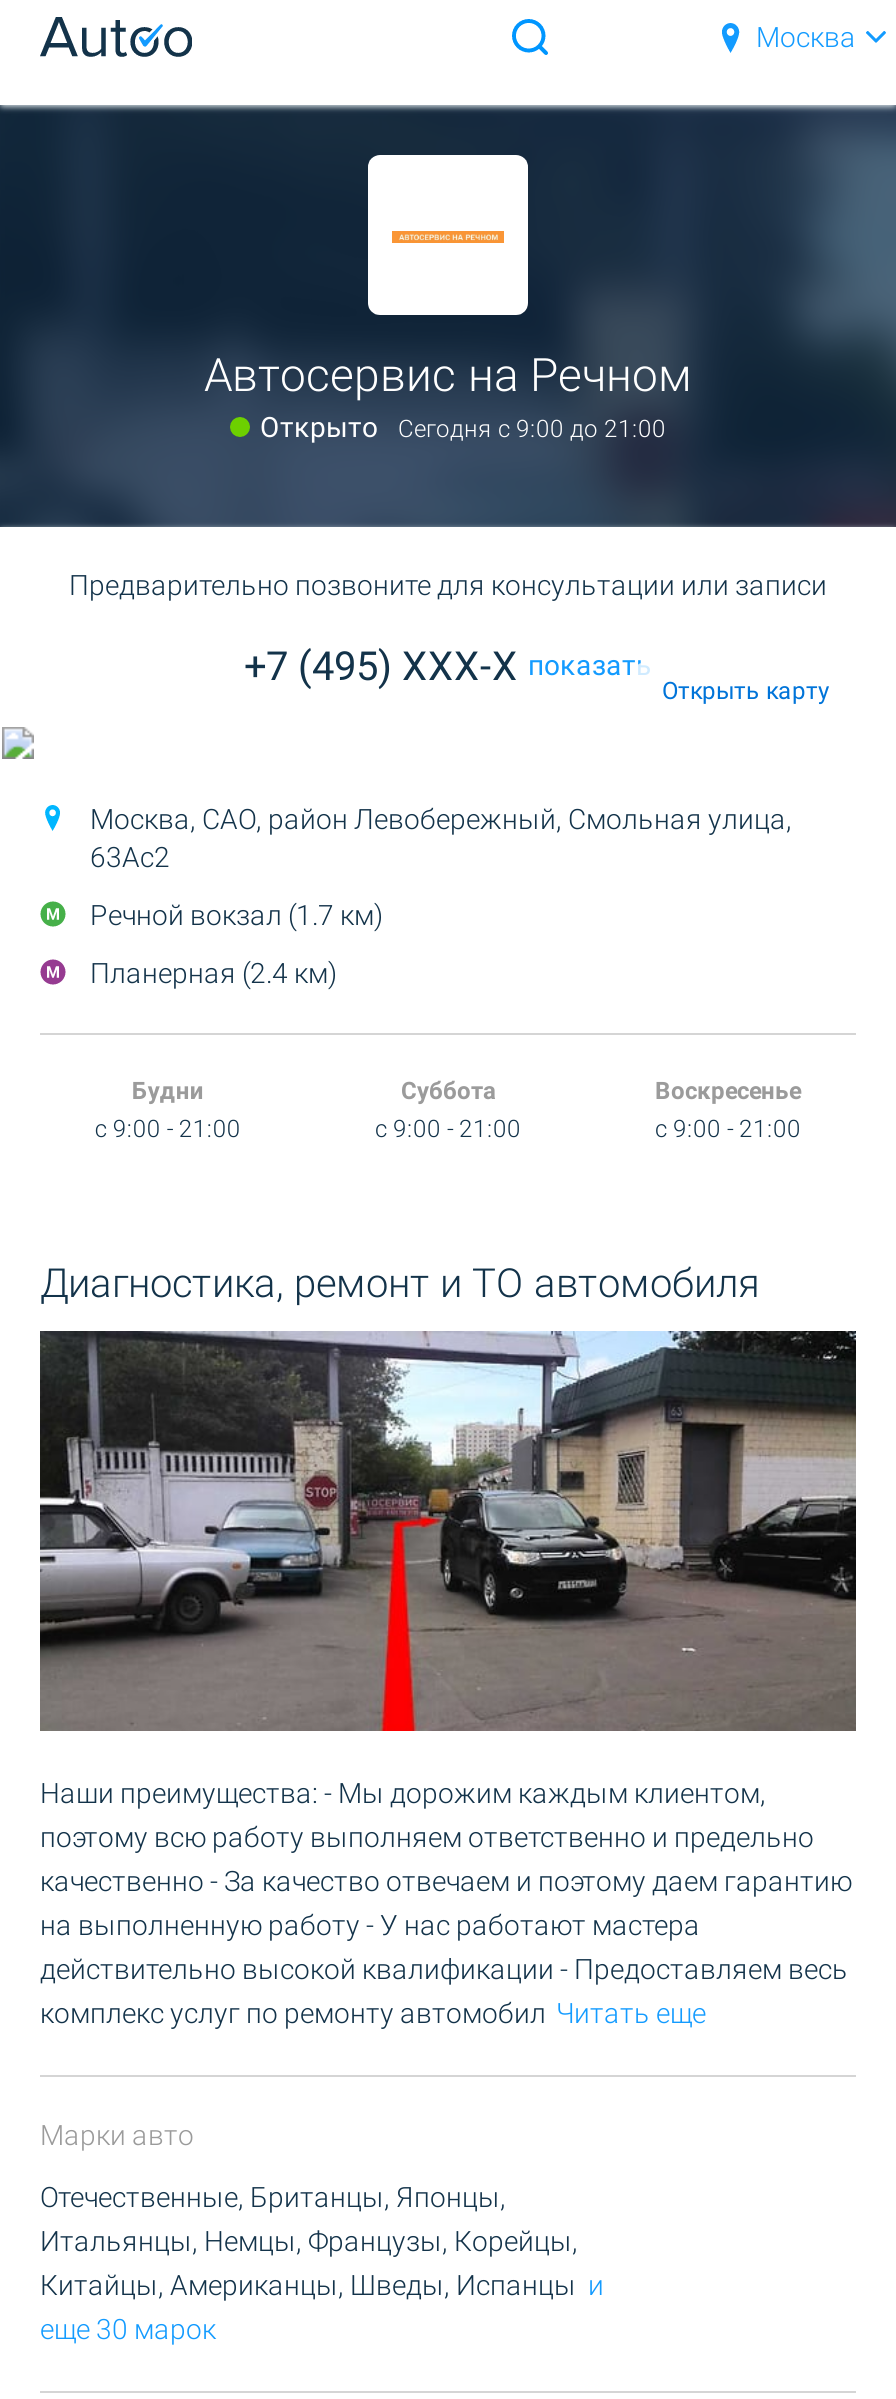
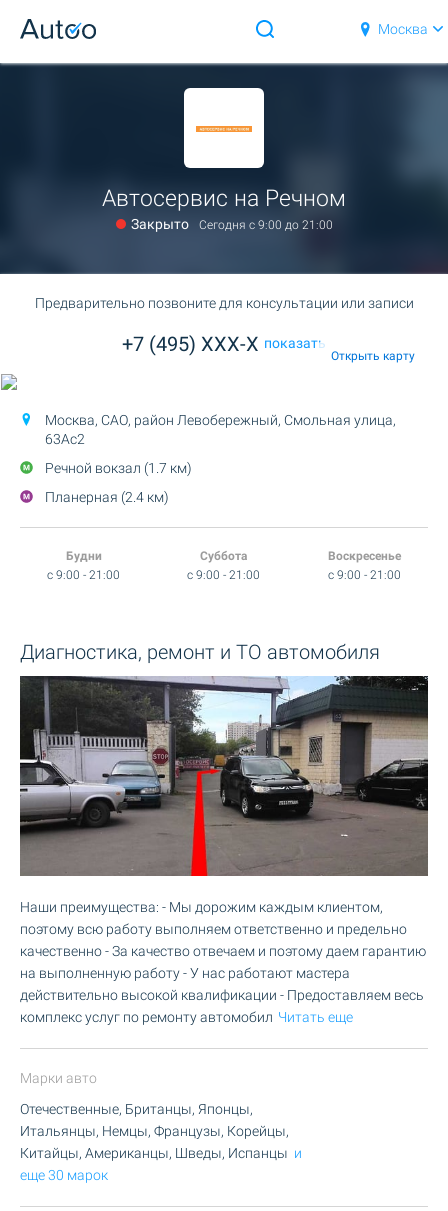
[260,411,378,443] Открыто -> [130,216,188,232] Закрыто

